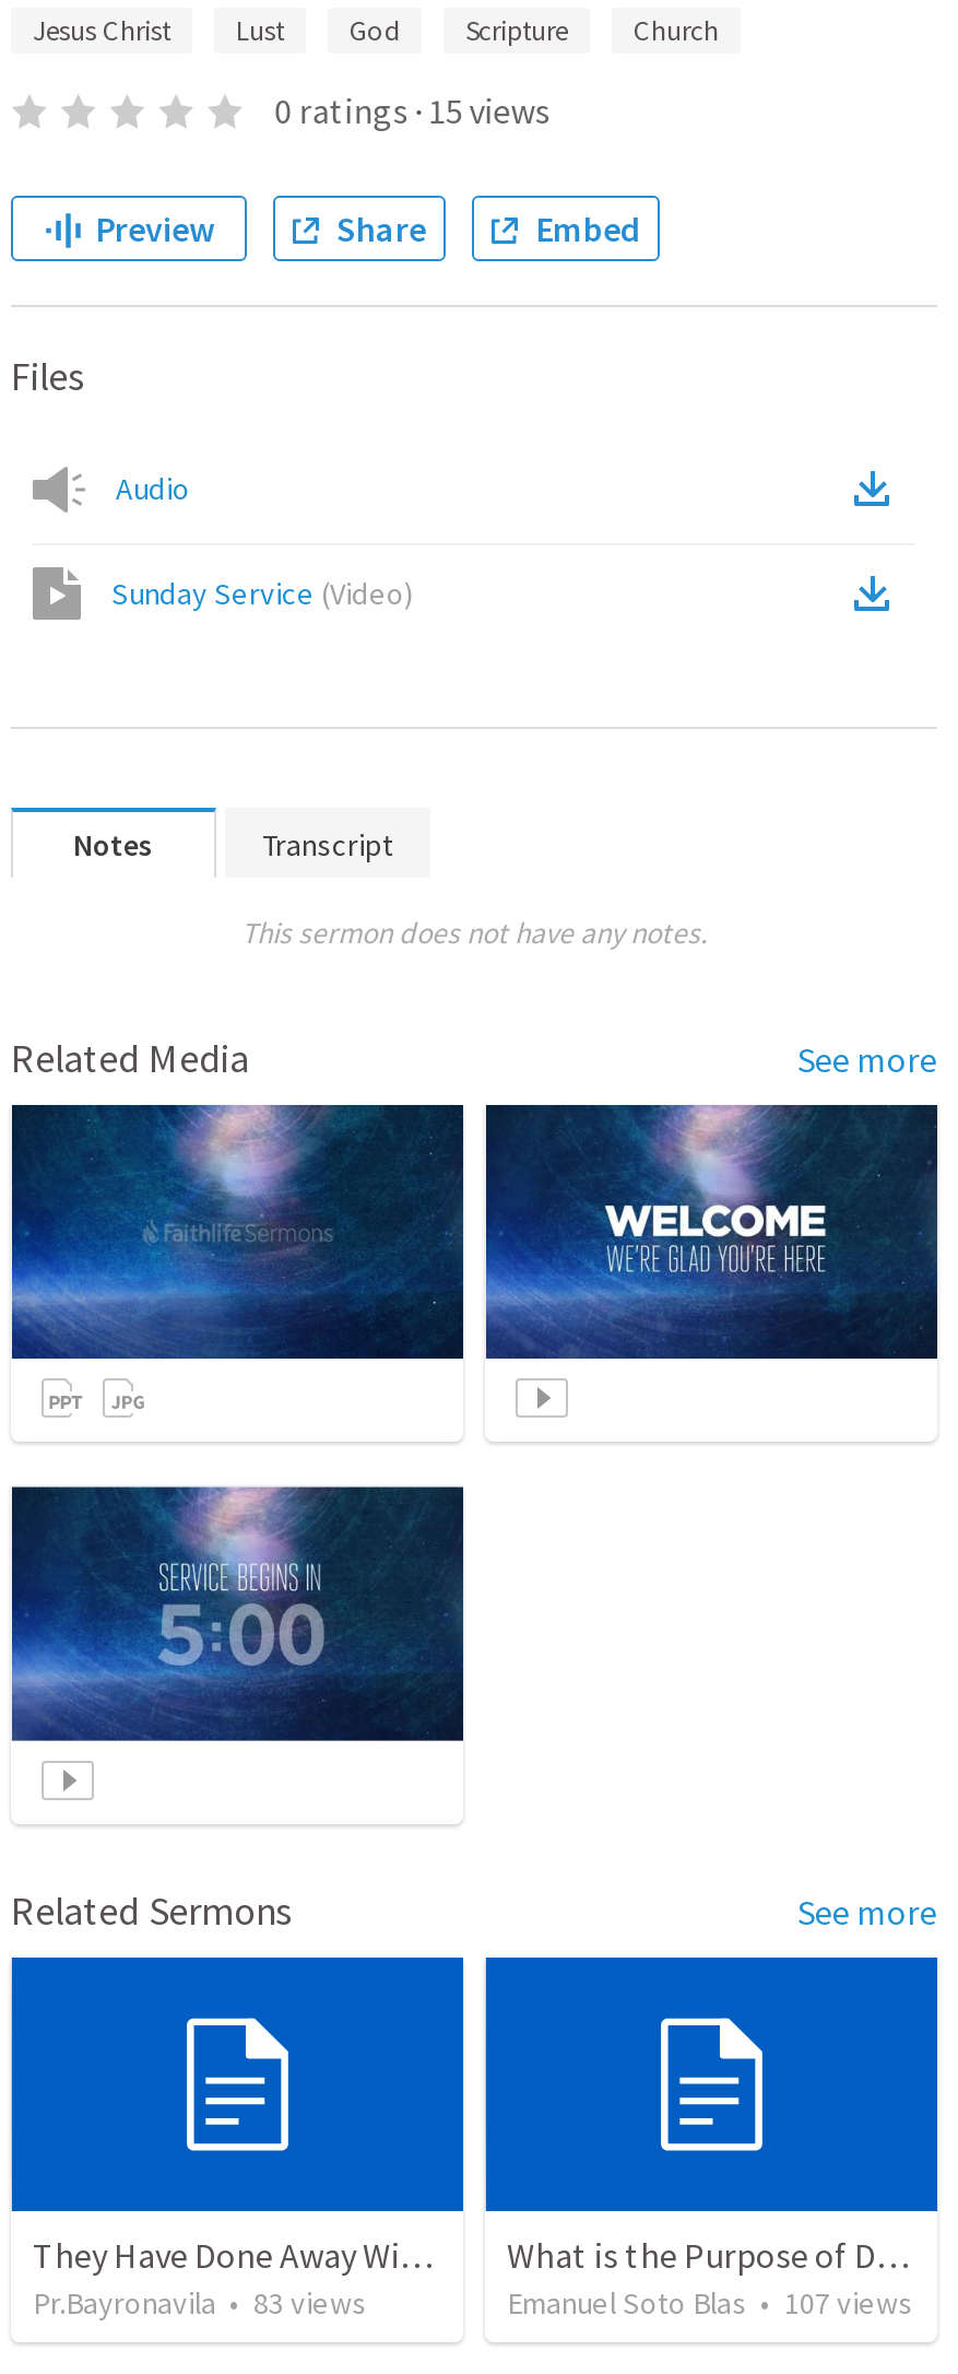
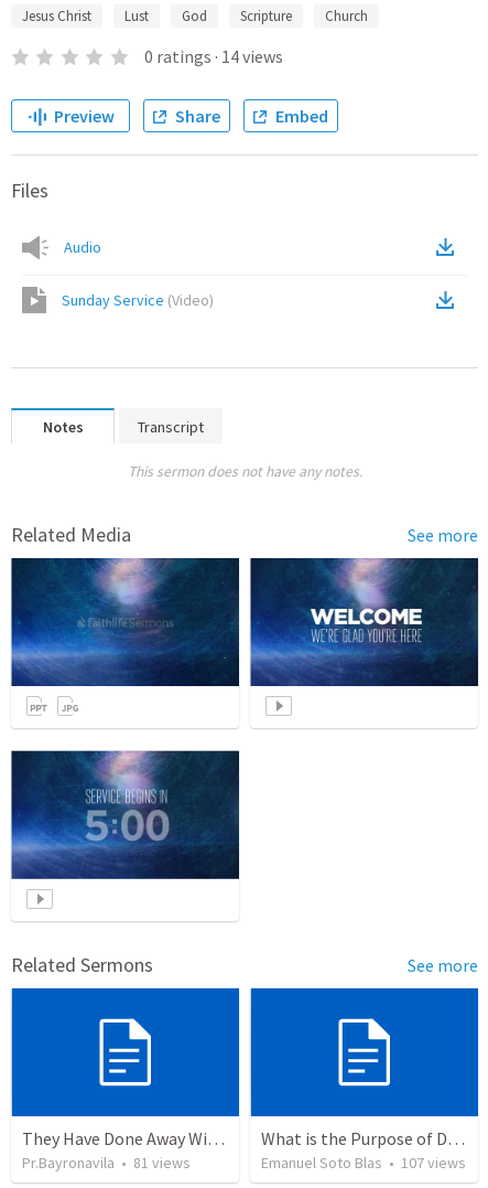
[275,89,550,132] 0 ratings · 15 views -> [144,45,283,67] 0 ratings · 14 views
[33,2284,367,2323] Pr.Bayronavila • 83 views -> [22,1153,191,1173] Pr.Bayronavila • 81 views

